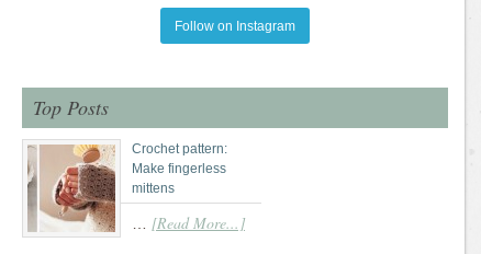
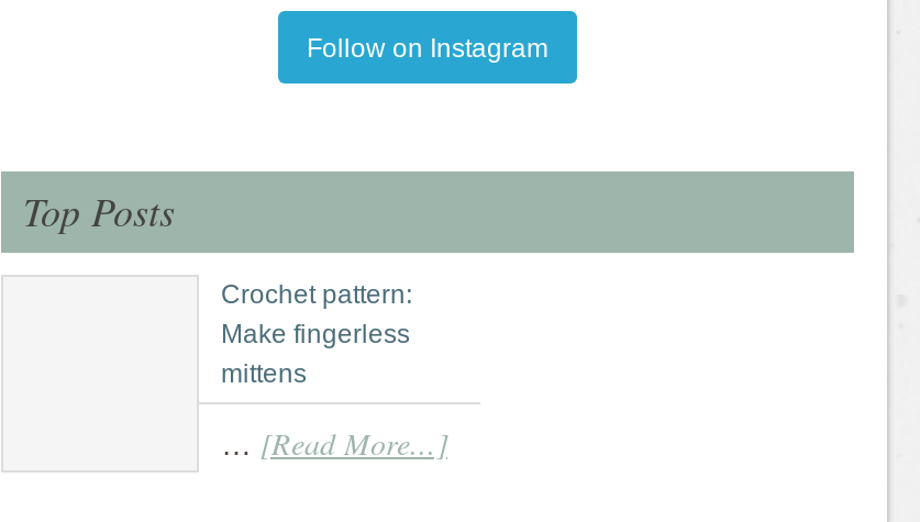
[26,143,116,233] [image] -> none

